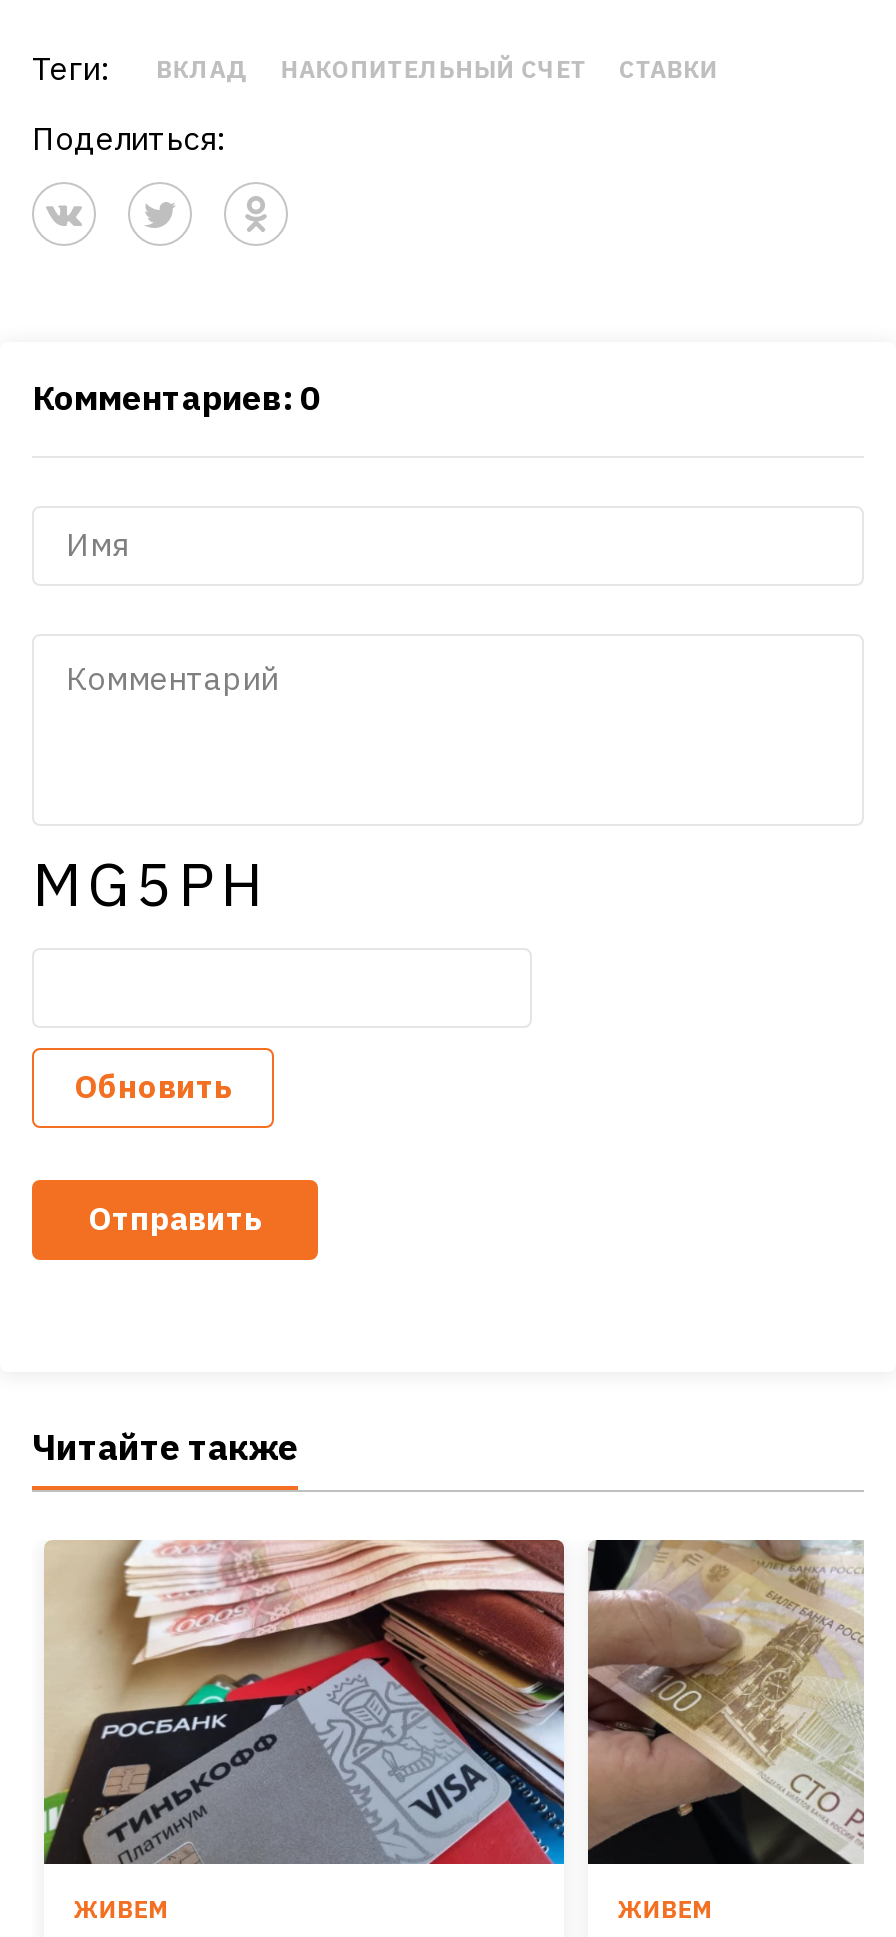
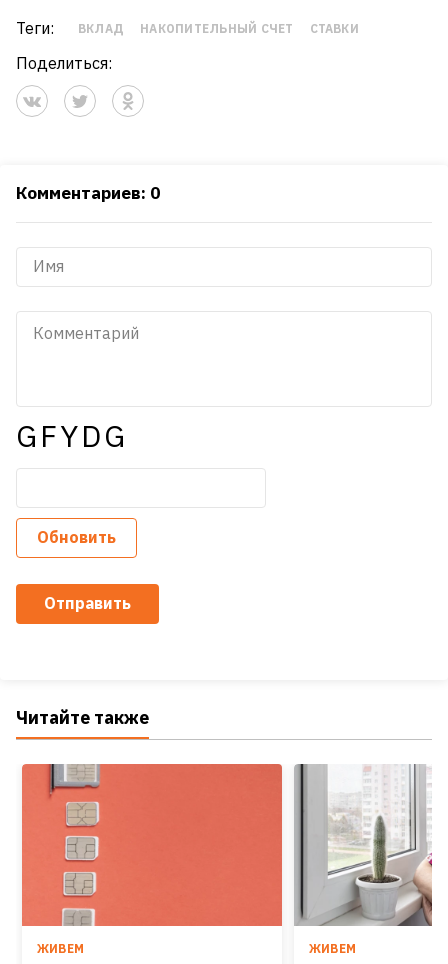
[32,844,268,922] MG5PH -> [16,416,128,455] GFYDG
[42,1538,566,1866] [image] -> [21,763,283,927] [image]
[588,1538,864,1866] [image] -> [294,763,433,927] [image]

